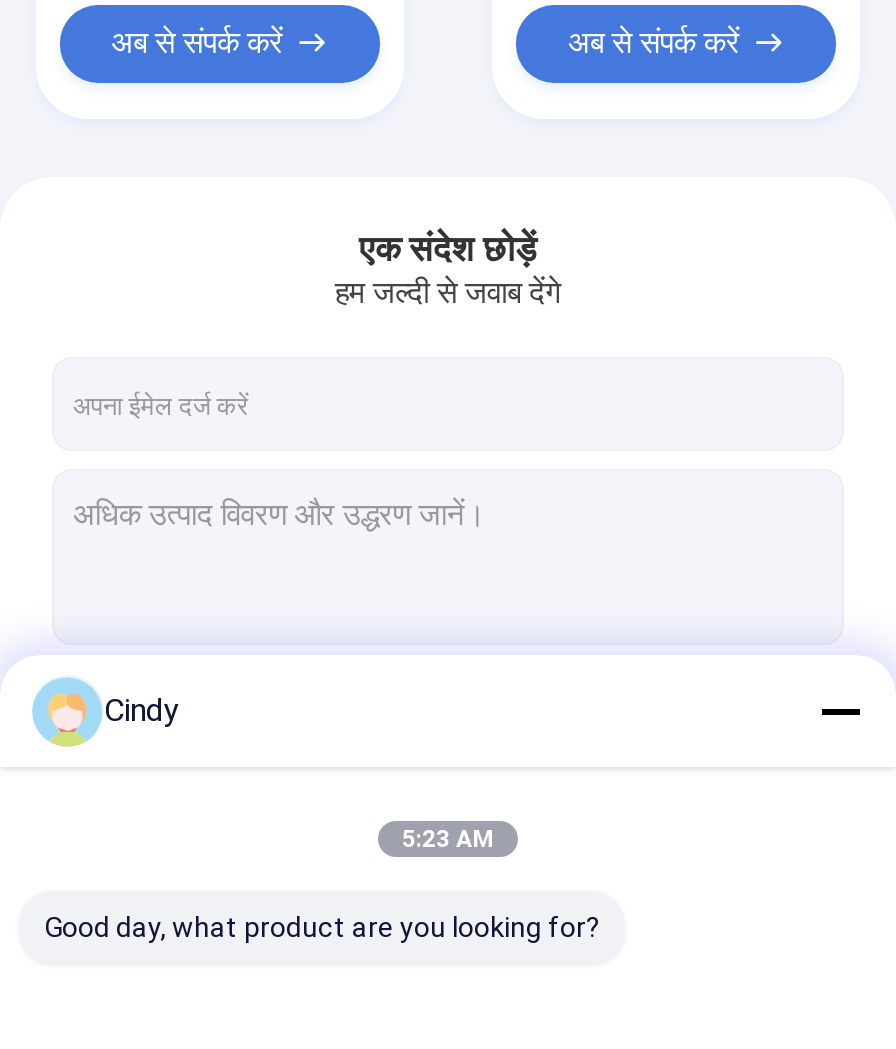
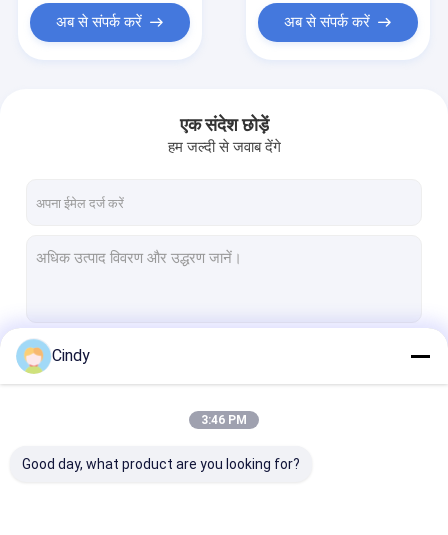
[402,825,494,853] 5:23 AM -> [201,413,247,427] 3:46 PM

